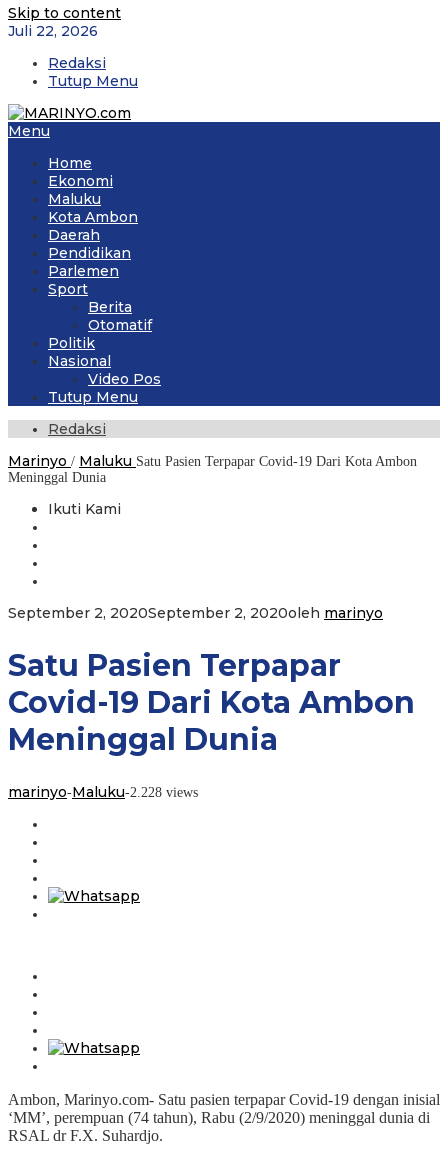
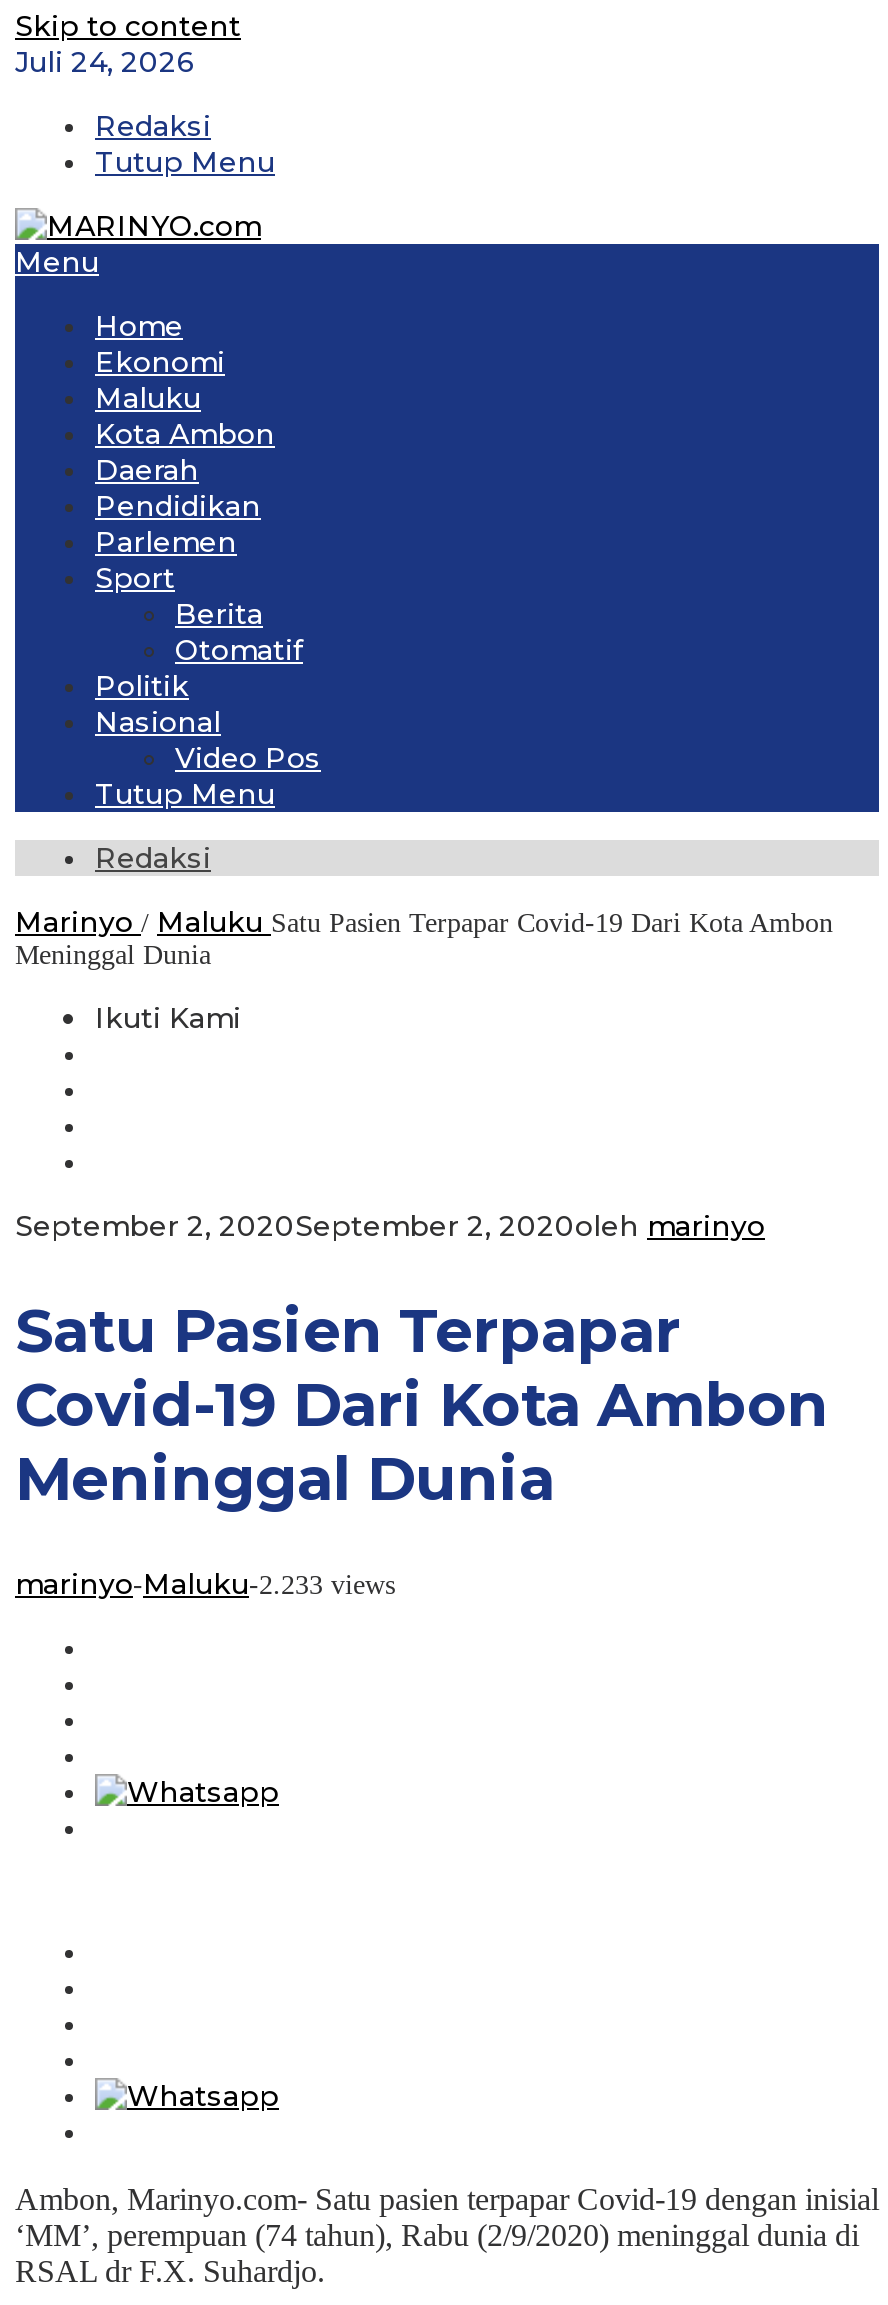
[8,22,98,40] Juli 22, 2026 -> [15,44,195,80] Juli 24, 2026
[8,783,198,801] marinyo-Maluku-2.228 views -> [15,1566,395,1602] marinyo-Maluku-2.233 views

